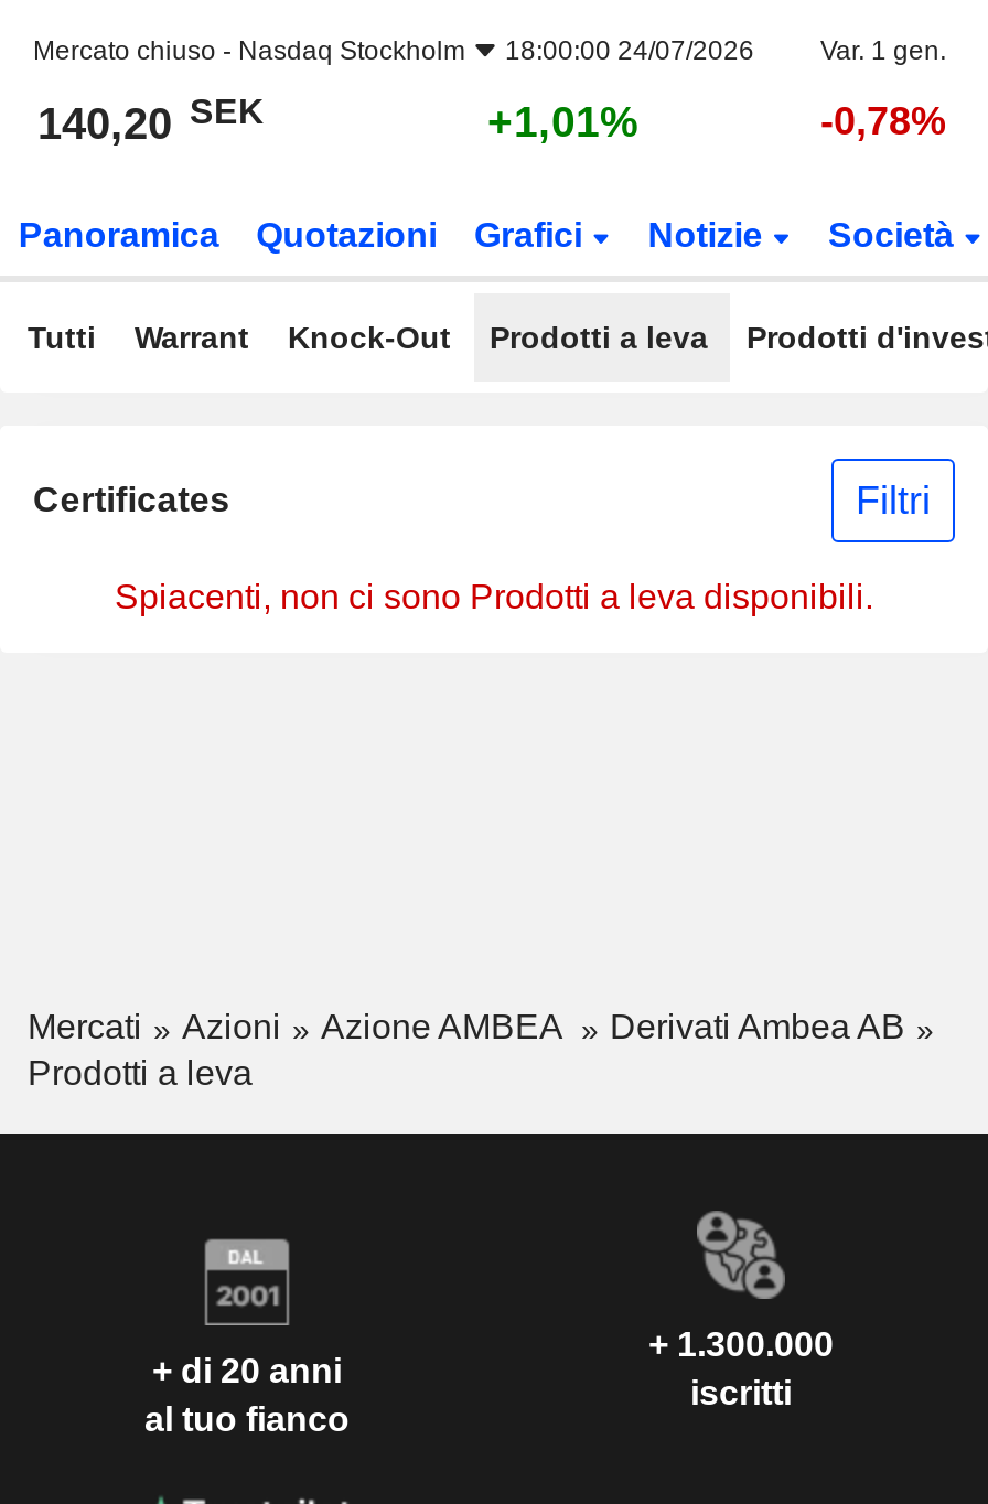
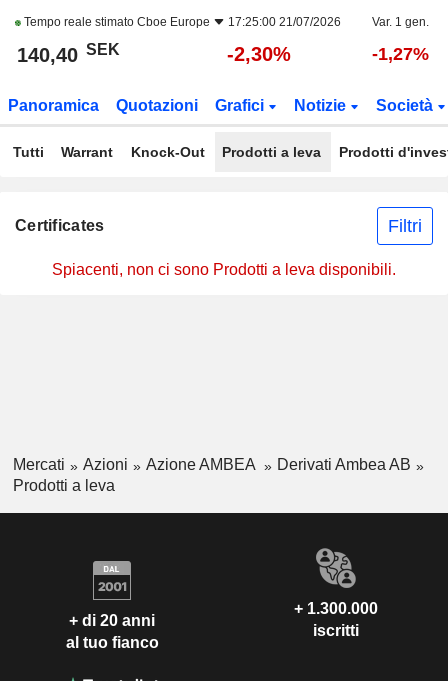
[33,35,754,66] Mercato chiuso - Nasdaq Stockholm | 18:00:00 24/07/2026 -> [21,15,341,29] Tempo reale stimato Cboe Europe | 17:25:00 21/07/2026
[37,92,265,148] 140,20 SEK -> [17,40,120,66] 140,40 SEK
[487,97,640,146] +1,01% -> [227,43,291,65] -2,30%
[820,99,946,143] -0,78% -> [372,44,429,64] -1,27%

